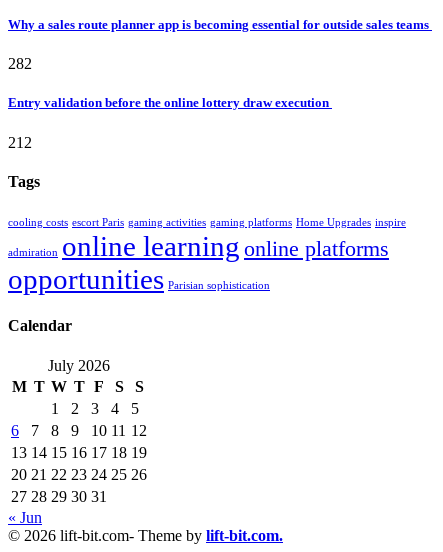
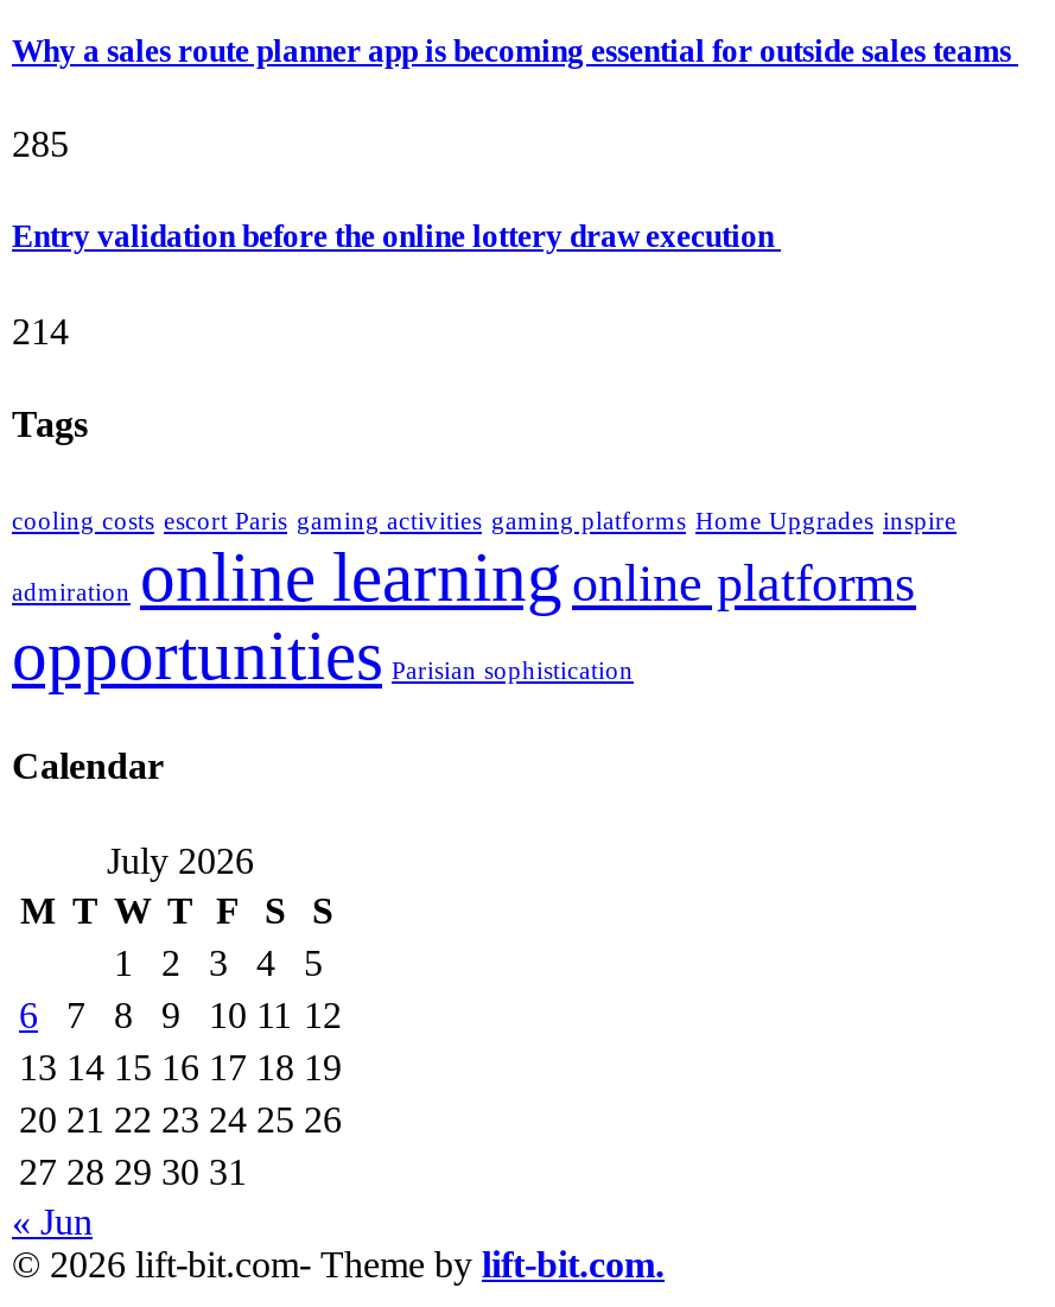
[8,55,36,72] 282 -> [12,124,78,164] 285
[8,133,36,150] 212 -> [12,310,78,350] 214

